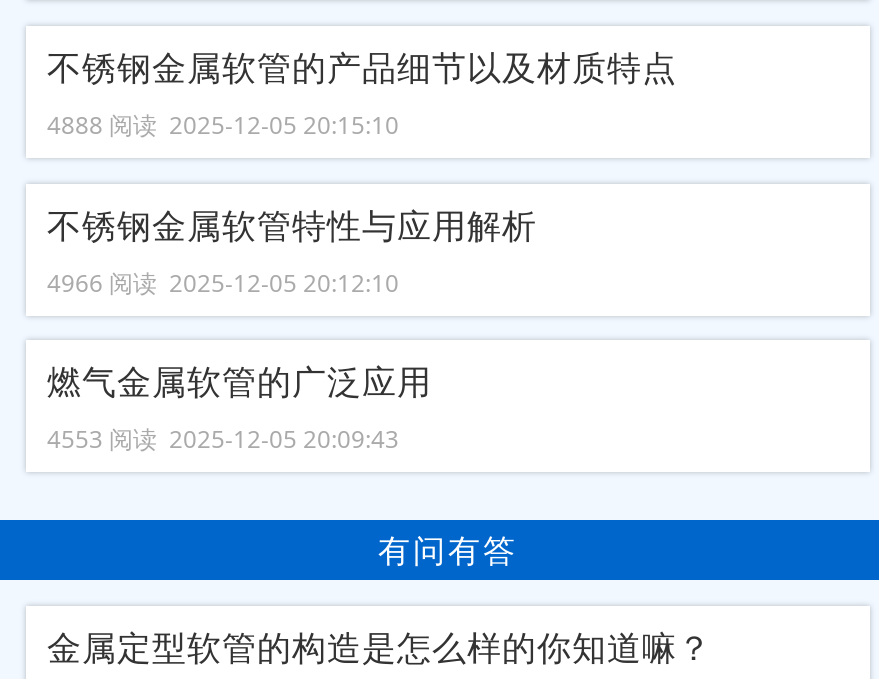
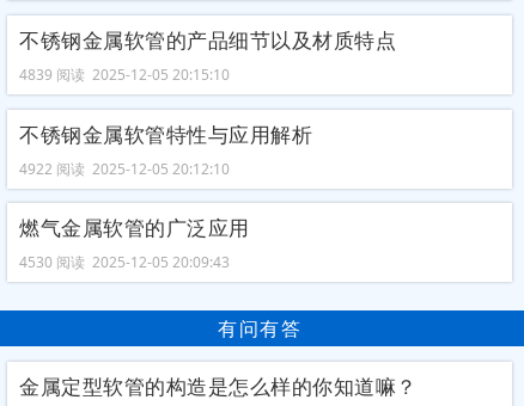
[47,108,399,142] 4888 阅读 2025-12-05 20:15:10 -> [20,64,230,85] 4839 阅读 2025-12-05 20:15:10
[47,265,399,299] 4966 阅读 2025-12-05 20:12:10 -> [20,158,230,179] 4922 阅读 2025-12-05 20:12:10
[47,422,399,456] 4553 阅读 2025-12-05 20:09:43 -> [20,252,230,272] 4530 阅读 2025-12-05 20:09:43

